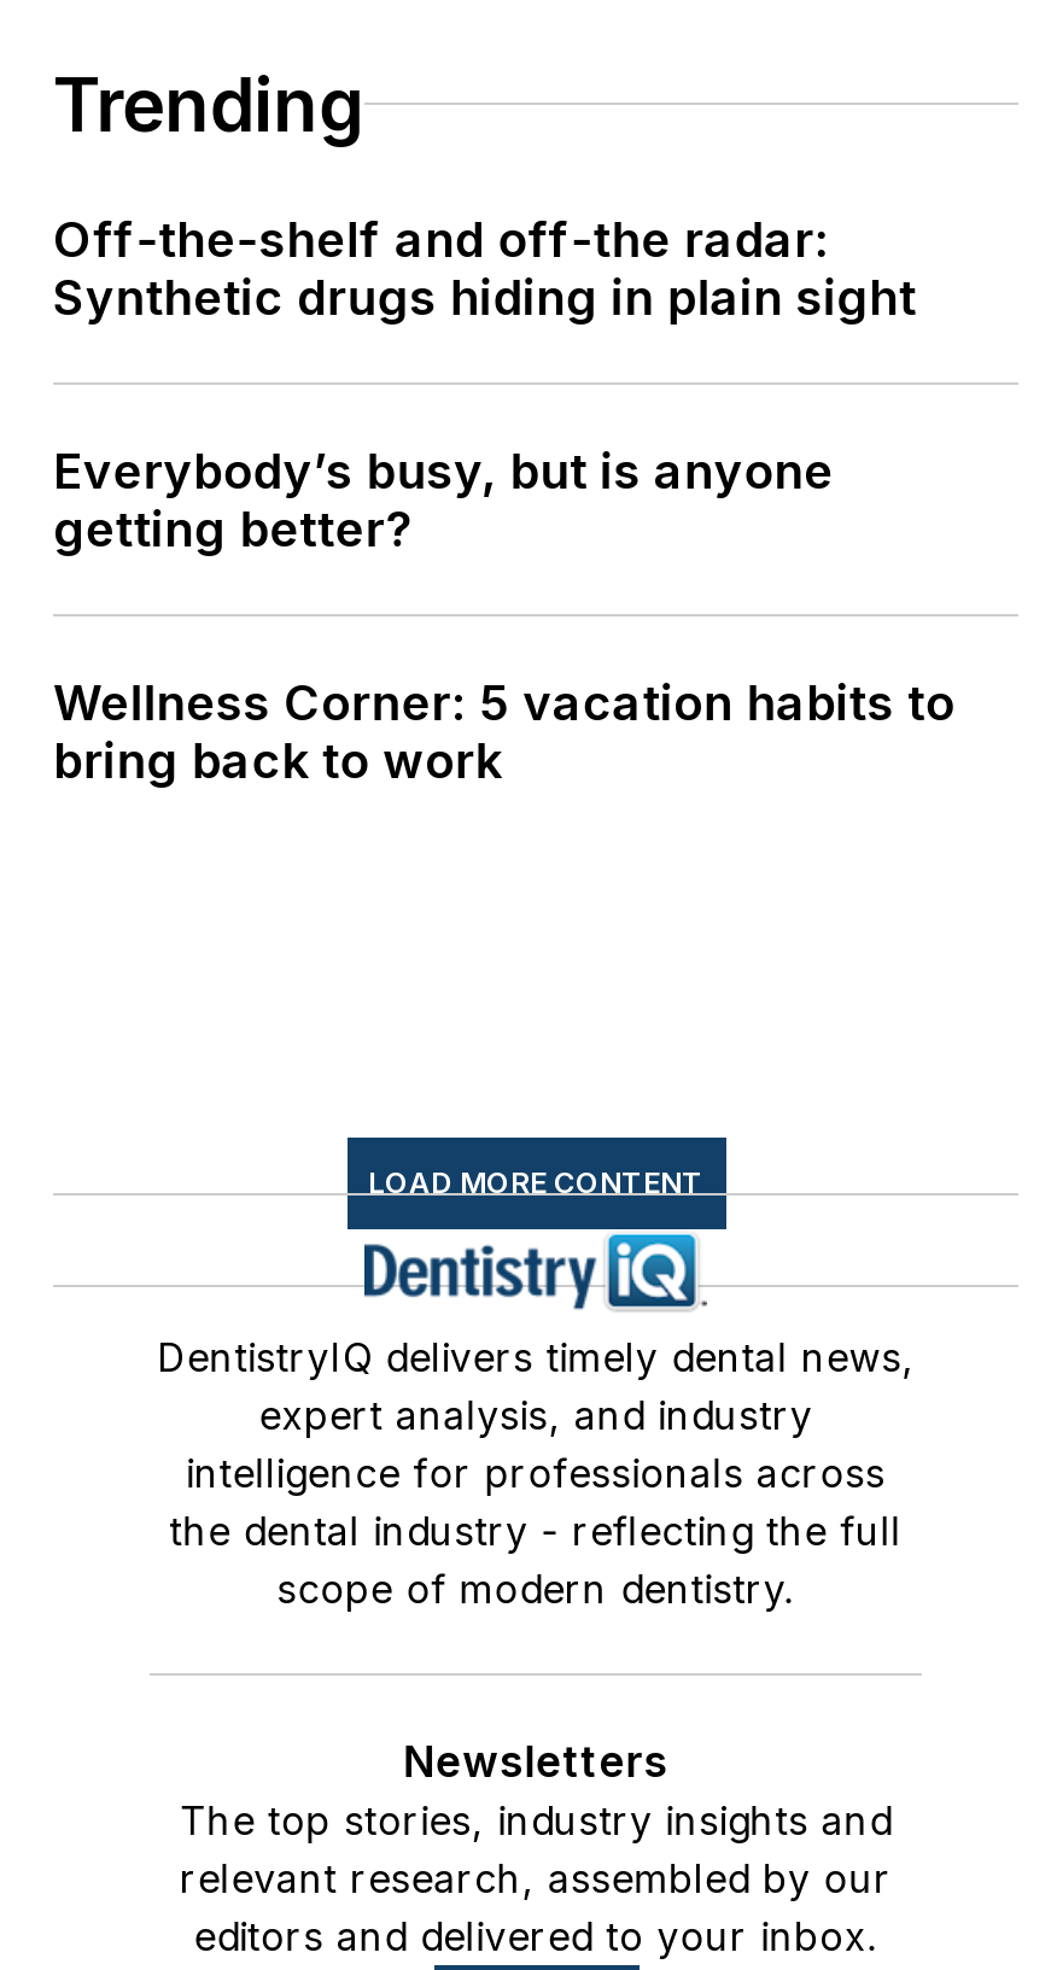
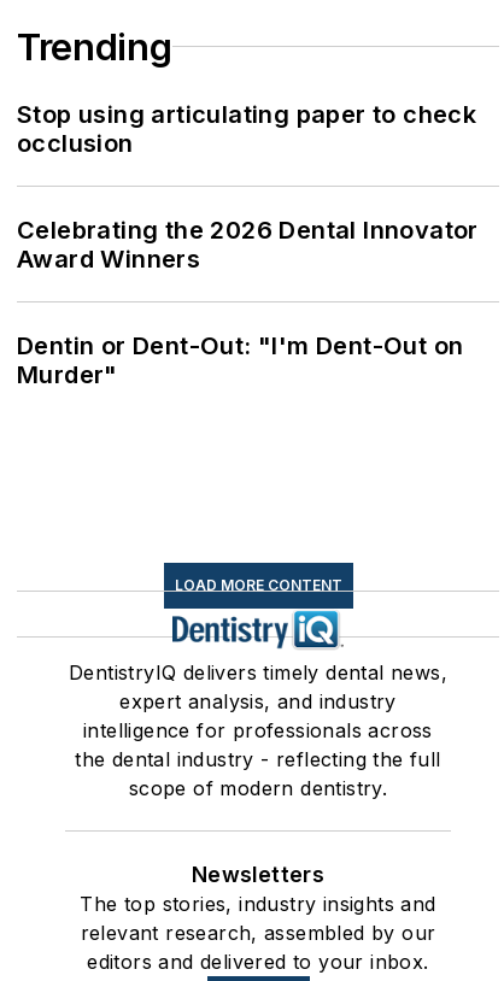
[53,211,917,326] Off-the-shelf and off-the radar: | Synthetic drugs hiding in plain sight -> [17,100,477,158] Stop using articulating paper to check | occlusion
[53,442,834,558] Everybody’s busy, but is anyone | getting better? -> [17,215,478,273] Celebrating the 2026 Dental Innovator | Award Winners
[53,674,955,790] Wellness Corner: 5 vacation habits to | bring back to work -> [17,331,463,389] Dentin or Dent-Out: "I'm Dent-Out on | Murder"

